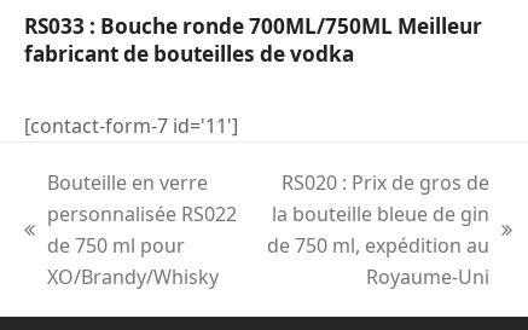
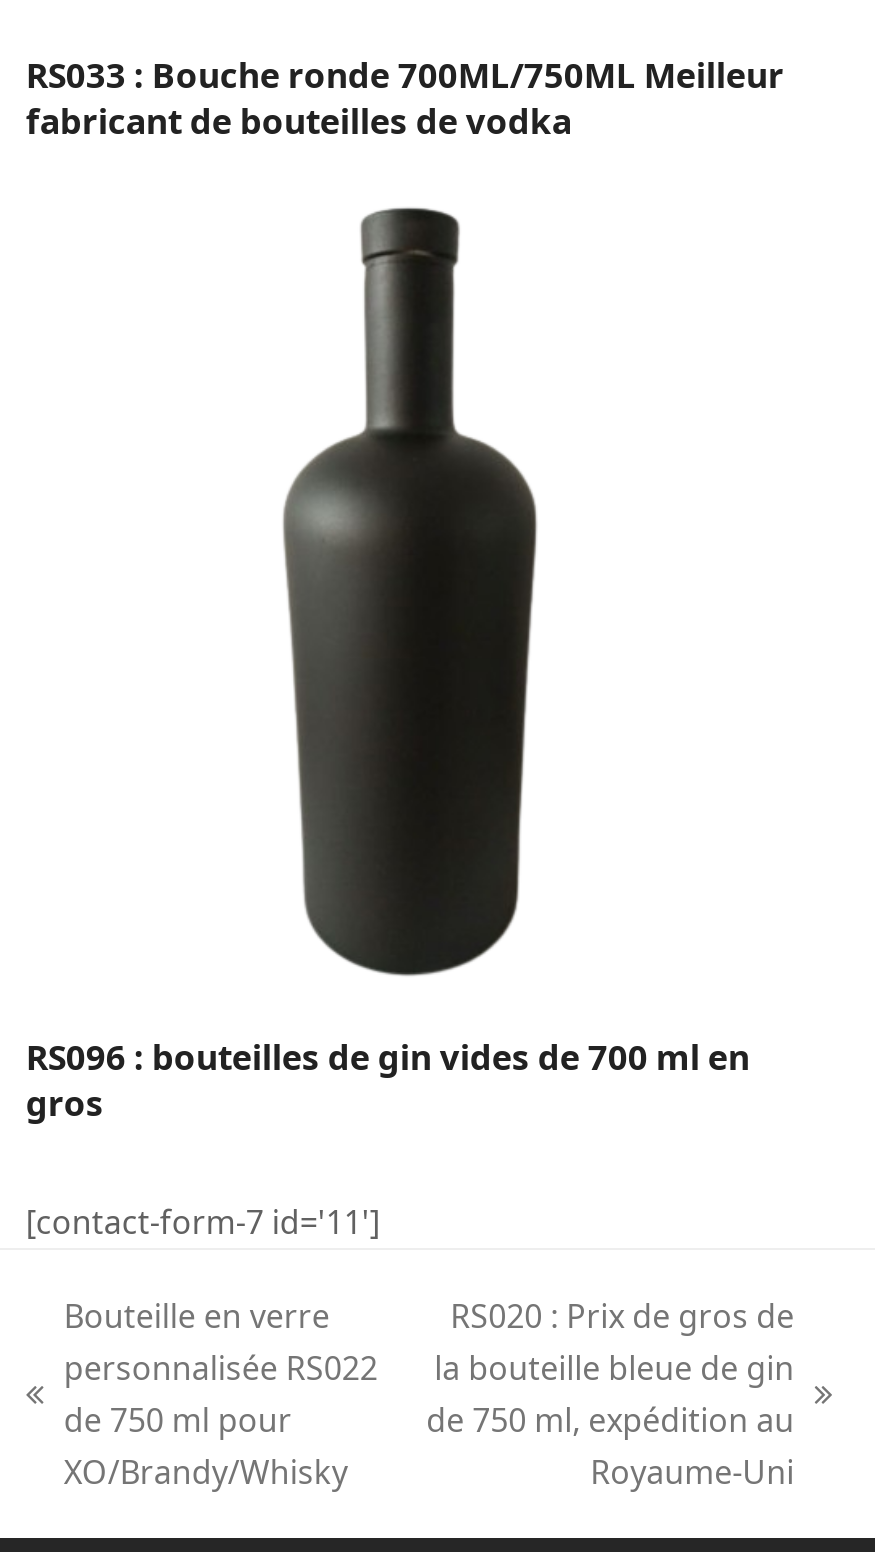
none -> [26,206,750,1126] [image] | RS096 : bouteilles de gin vides de 700 ml en | gros

